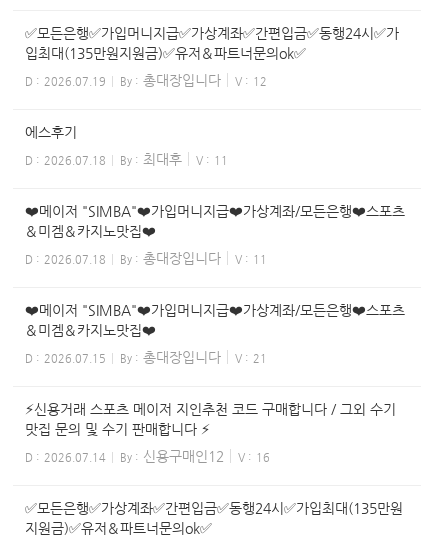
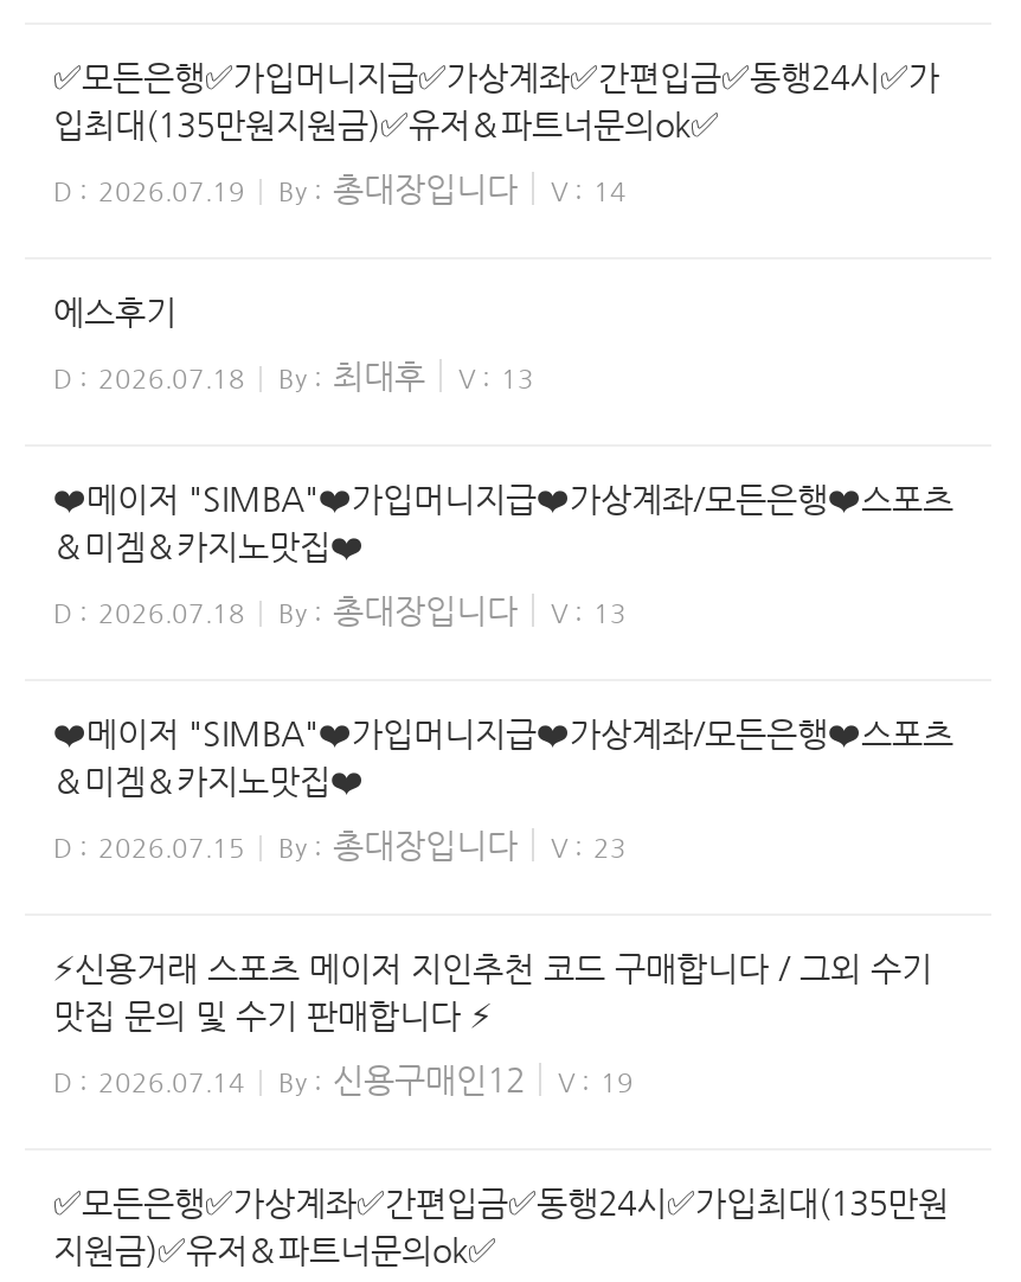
[25,72,267,88] D : 2026.07.19 By : 총대장입니다 V : 12 -> [53,169,627,207] D : 2026.07.19 By : 총대장입니다 V : 14
[25,151,228,167] D : 2026.07.18 By : 최대후 V : 11 -> [53,357,534,395] D : 2026.07.18 By : 최대후 V : 13
[25,250,267,266] D : 2026.07.18 By : 총대장입니다 V : 11 -> [53,591,627,629] D : 2026.07.18 By : 총대장입니다 V : 13
[25,349,267,365] D : 2026.07.15 By : 총대장입니다 V : 21 -> [53,826,627,864] D : 2026.07.15 By : 총대장입니다 V : 23
[25,448,270,464] D : 2026.07.14 By : 신용구매인12 V : 16 -> [53,1060,634,1098] D : 2026.07.14 By : 신용구매인12 V : 19

